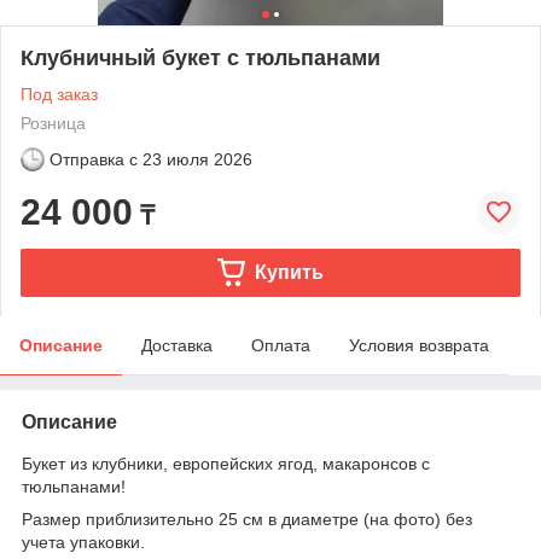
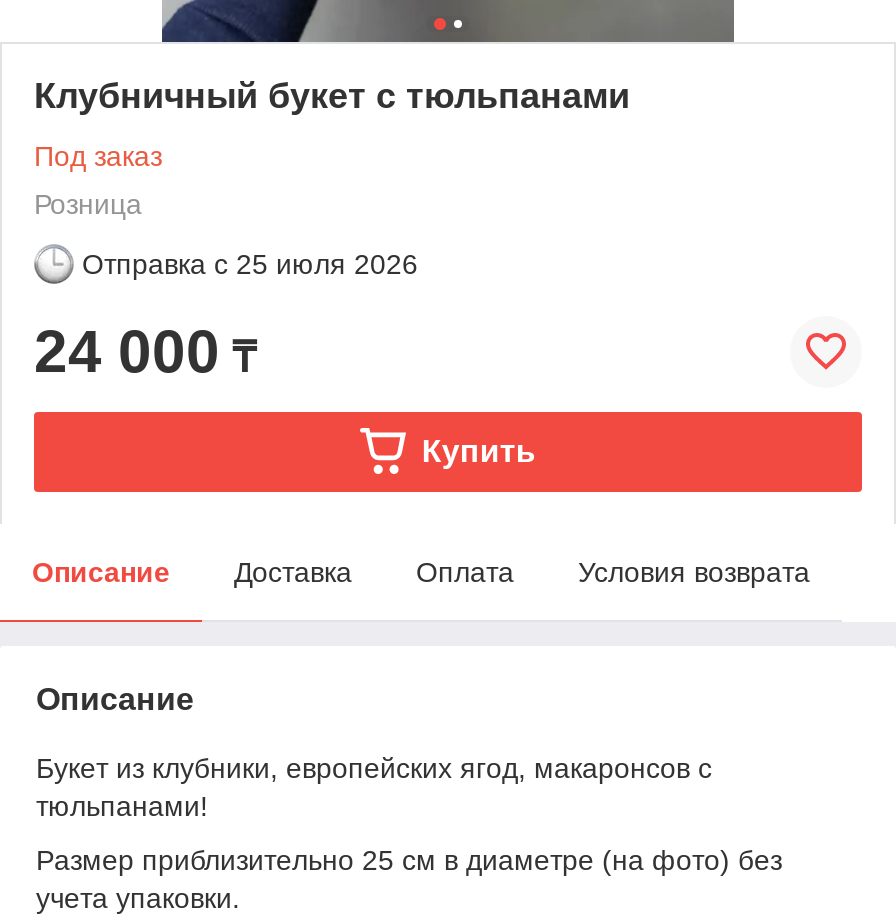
[50,149,252,169] Отправка с 23 июля 2026 -> [82,248,418,280] Отправка с 25 июля 2026

